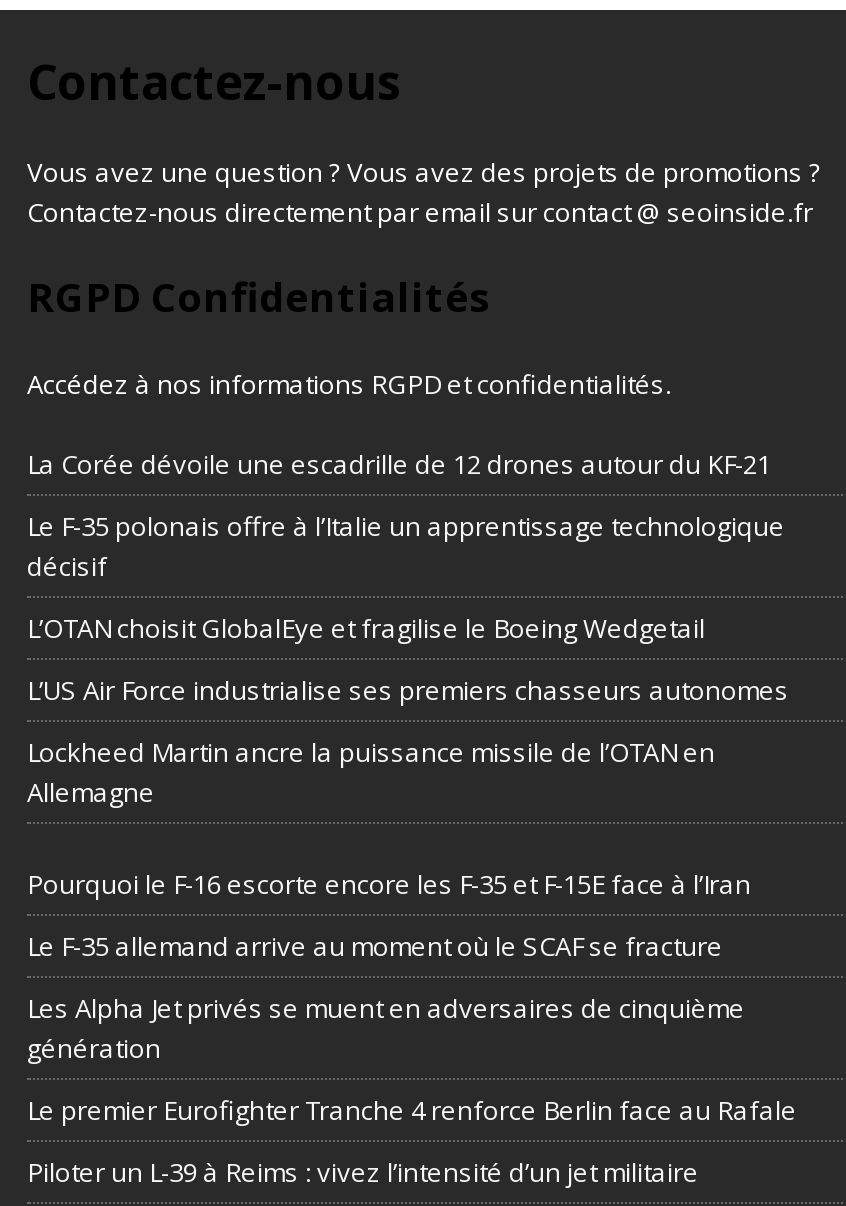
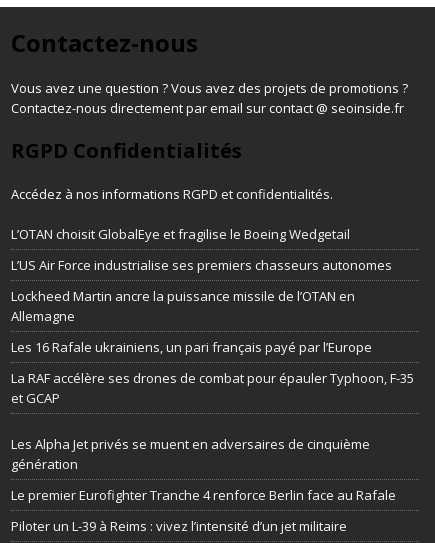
[27,446,785,584] La Corée dévoile une escadrille de 12 drones autour du KF-21 | Le F-35 polonais offre à l’Italie un apprentissage technologique | décisif -> none
moved [27,610,789,810] -> [11,225,392,325]: L’OTAN choisit GlobalEye et fragilise le Boeing Wedgetail | L’US Air Force industrialise ses premiers chasseurs autonomes | Lockheed Martin ancre la puissance missile de l’OTAN en | Allemagne
[27,866,751,902] Pourquoi le F-16 escorte encore les F-35 et F-15E face à l’Iran -> [11,338,372,356] Les 16 Rafale ukrainiens, un pari français payé par l’Europe
[27,928,723,964] Le F-35 allemand arrive au moment où le SCAF se fracture -> [11,369,414,407] La RAF accélère ses drones de combat pour épauler Typhoon, F-35 | et GCAP

